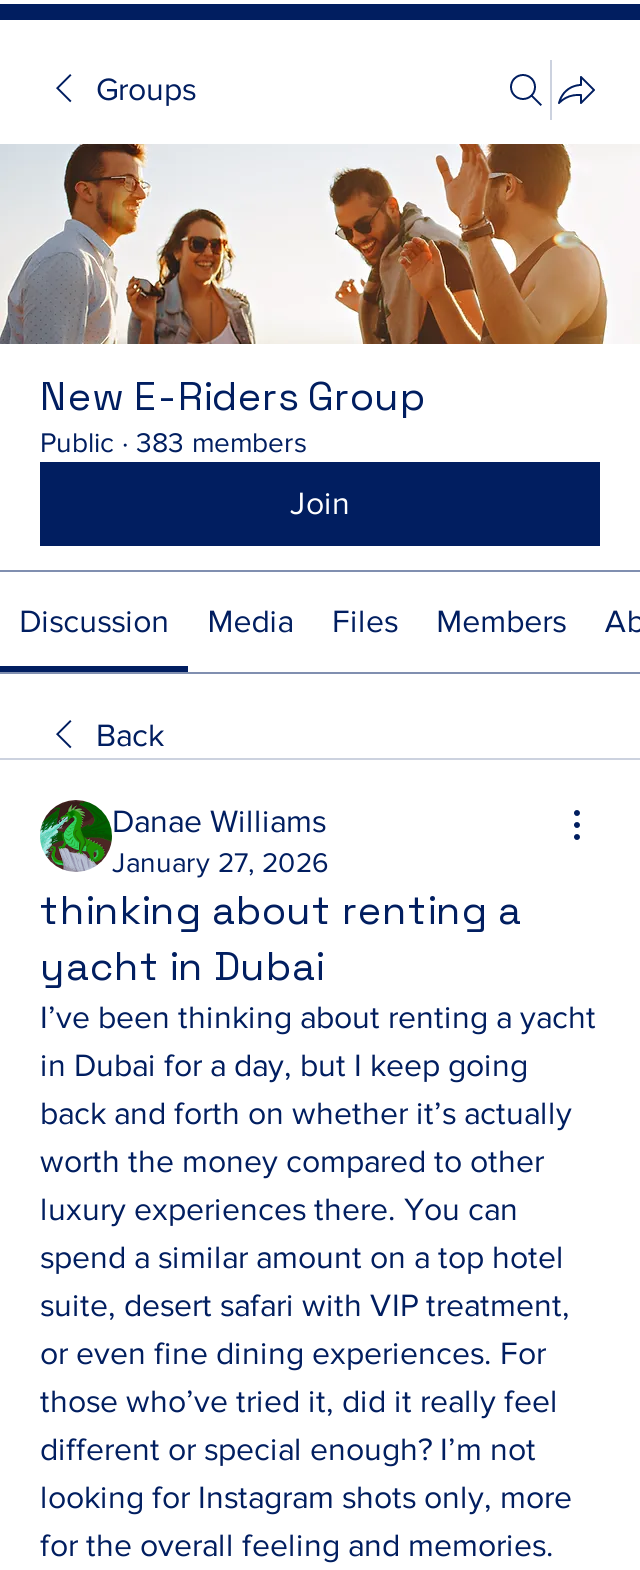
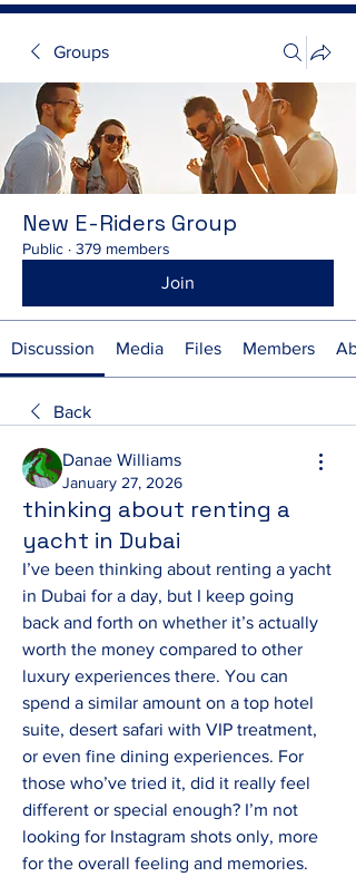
[40,425,308,457] Public · 383 members -> [22,239,170,257] Public · 379 members

